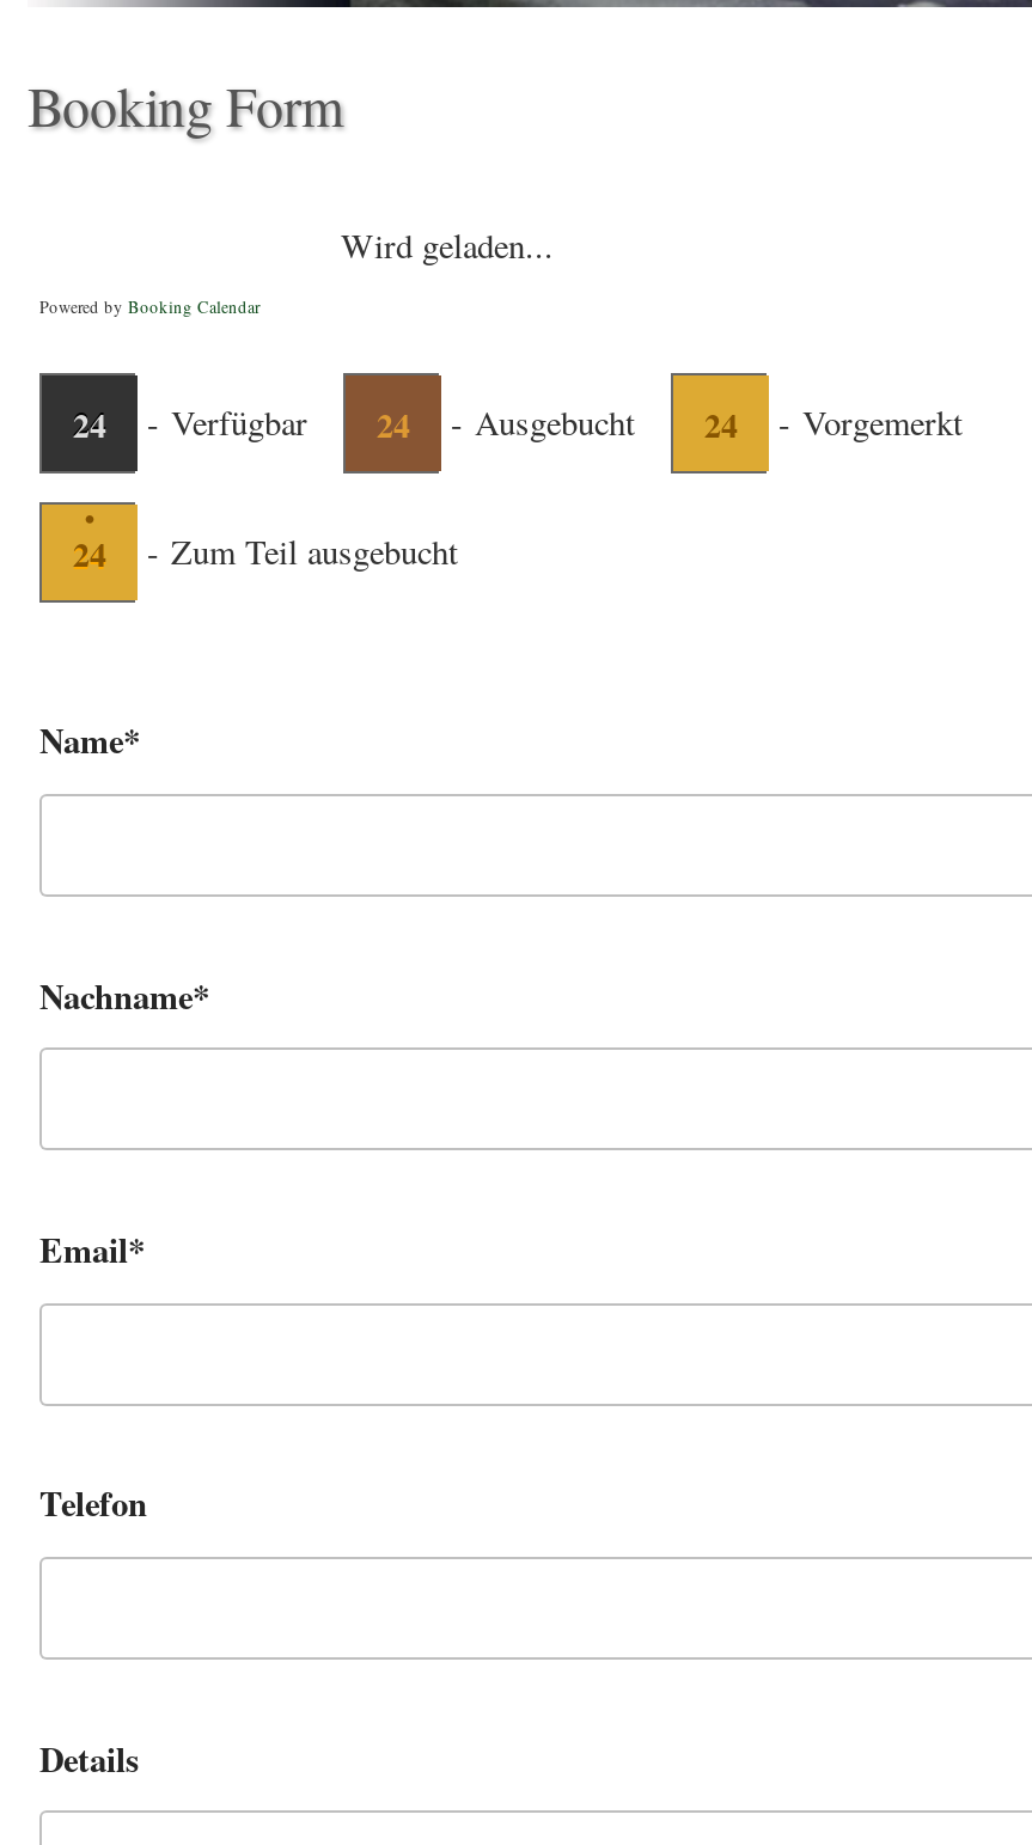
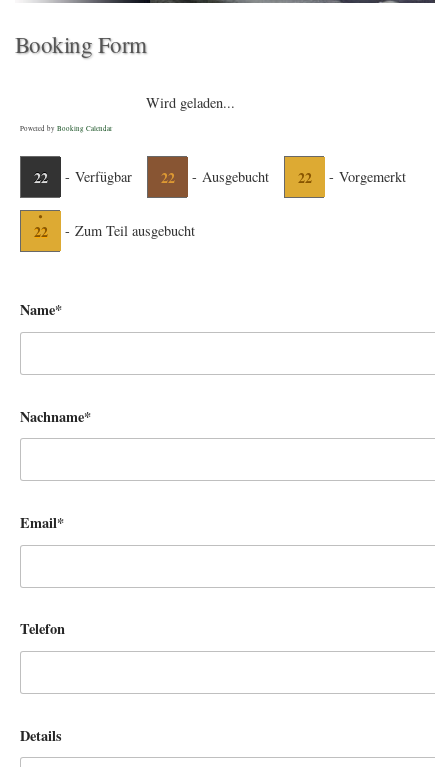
[73,398,106,449] 24 -> [34,167,48,188] 22
[377,398,410,449] 24 -> [161,167,175,188] 22
[704,398,738,449] 24 -> [298,167,312,188] 22
[73,528,458,578] 24 - Zum Teil ausgebucht -> [34,221,195,242] 22 - Zum Teil ausgebucht

